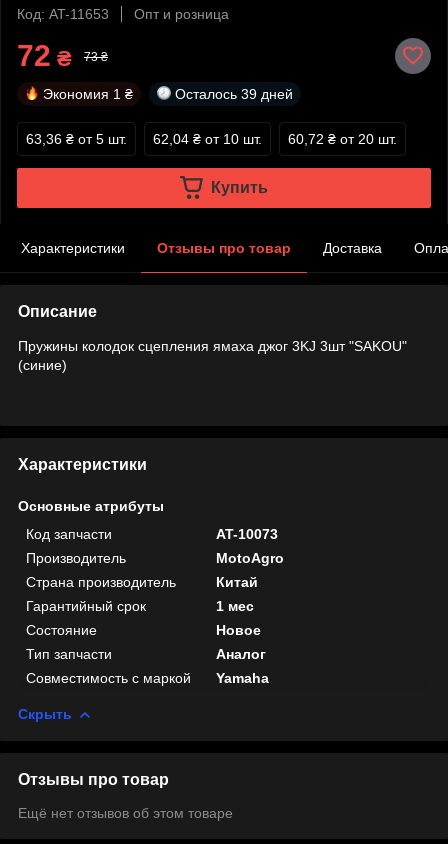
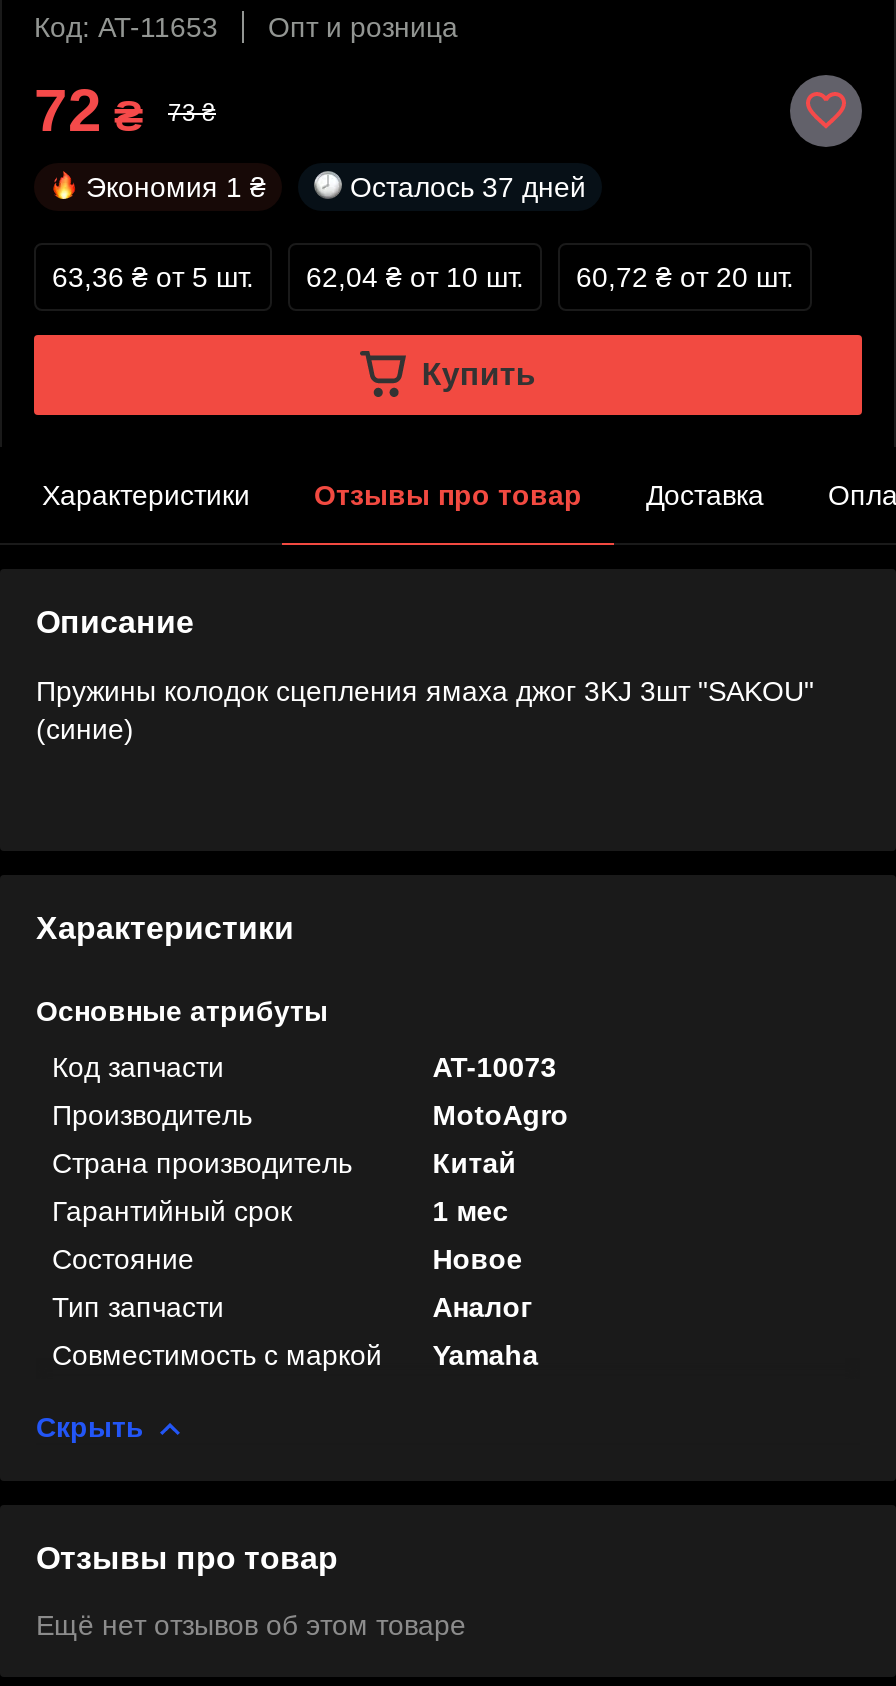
[175,86,293,102] Осталось 39 дней -> [350,171,586,203] Осталось 37 дней

